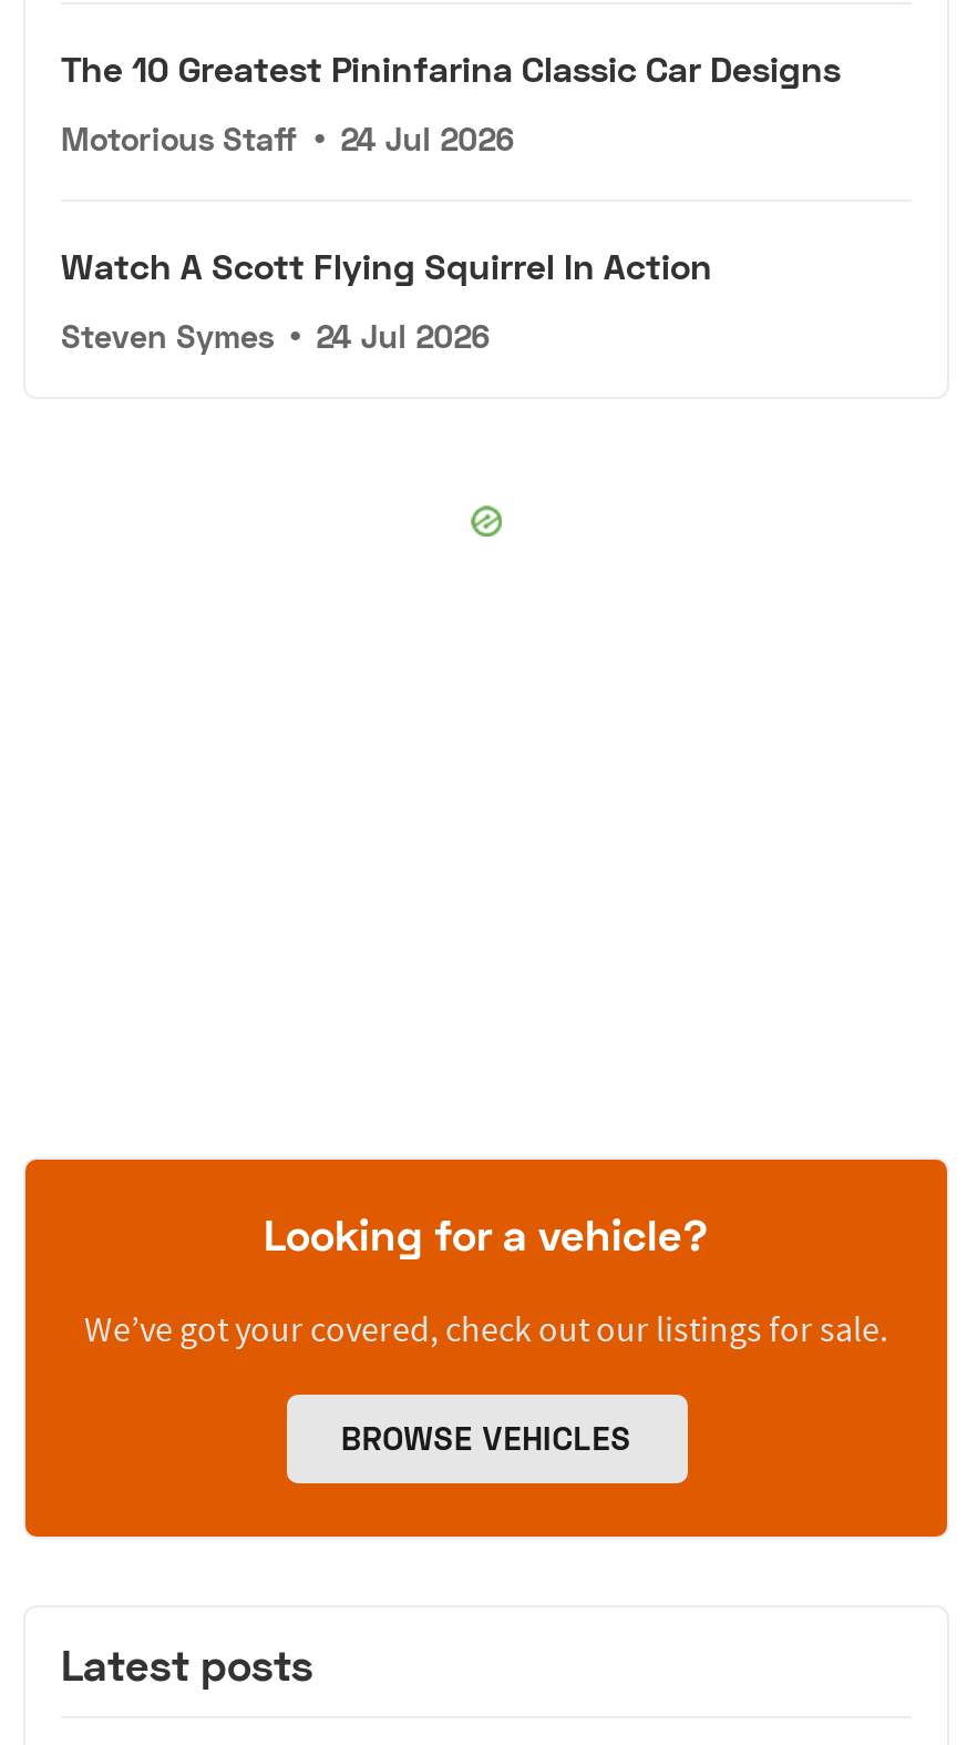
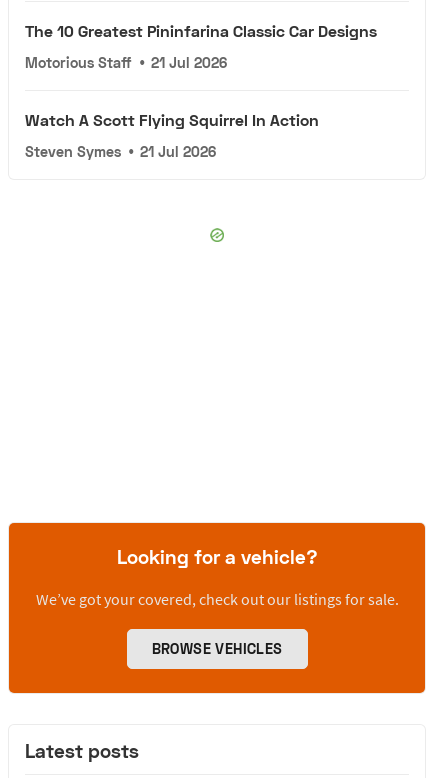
[61,120,513,158] Motorious Staff • 24 Jul 2026 -> [25,54,227,71] Motorious Staff • 21 Jul 2026
[61,318,489,355] Steven Symes • 24 Jul 2026 -> [25,143,216,160] Steven Symes • 21 Jul 2026

